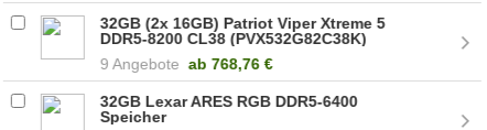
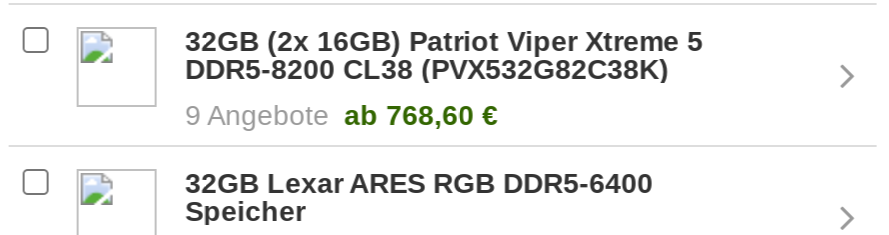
[100,55,273,73] 9 Angebote ab 768,76 € -> [185,99,498,131] 9 Angebote ab 768,60 €

